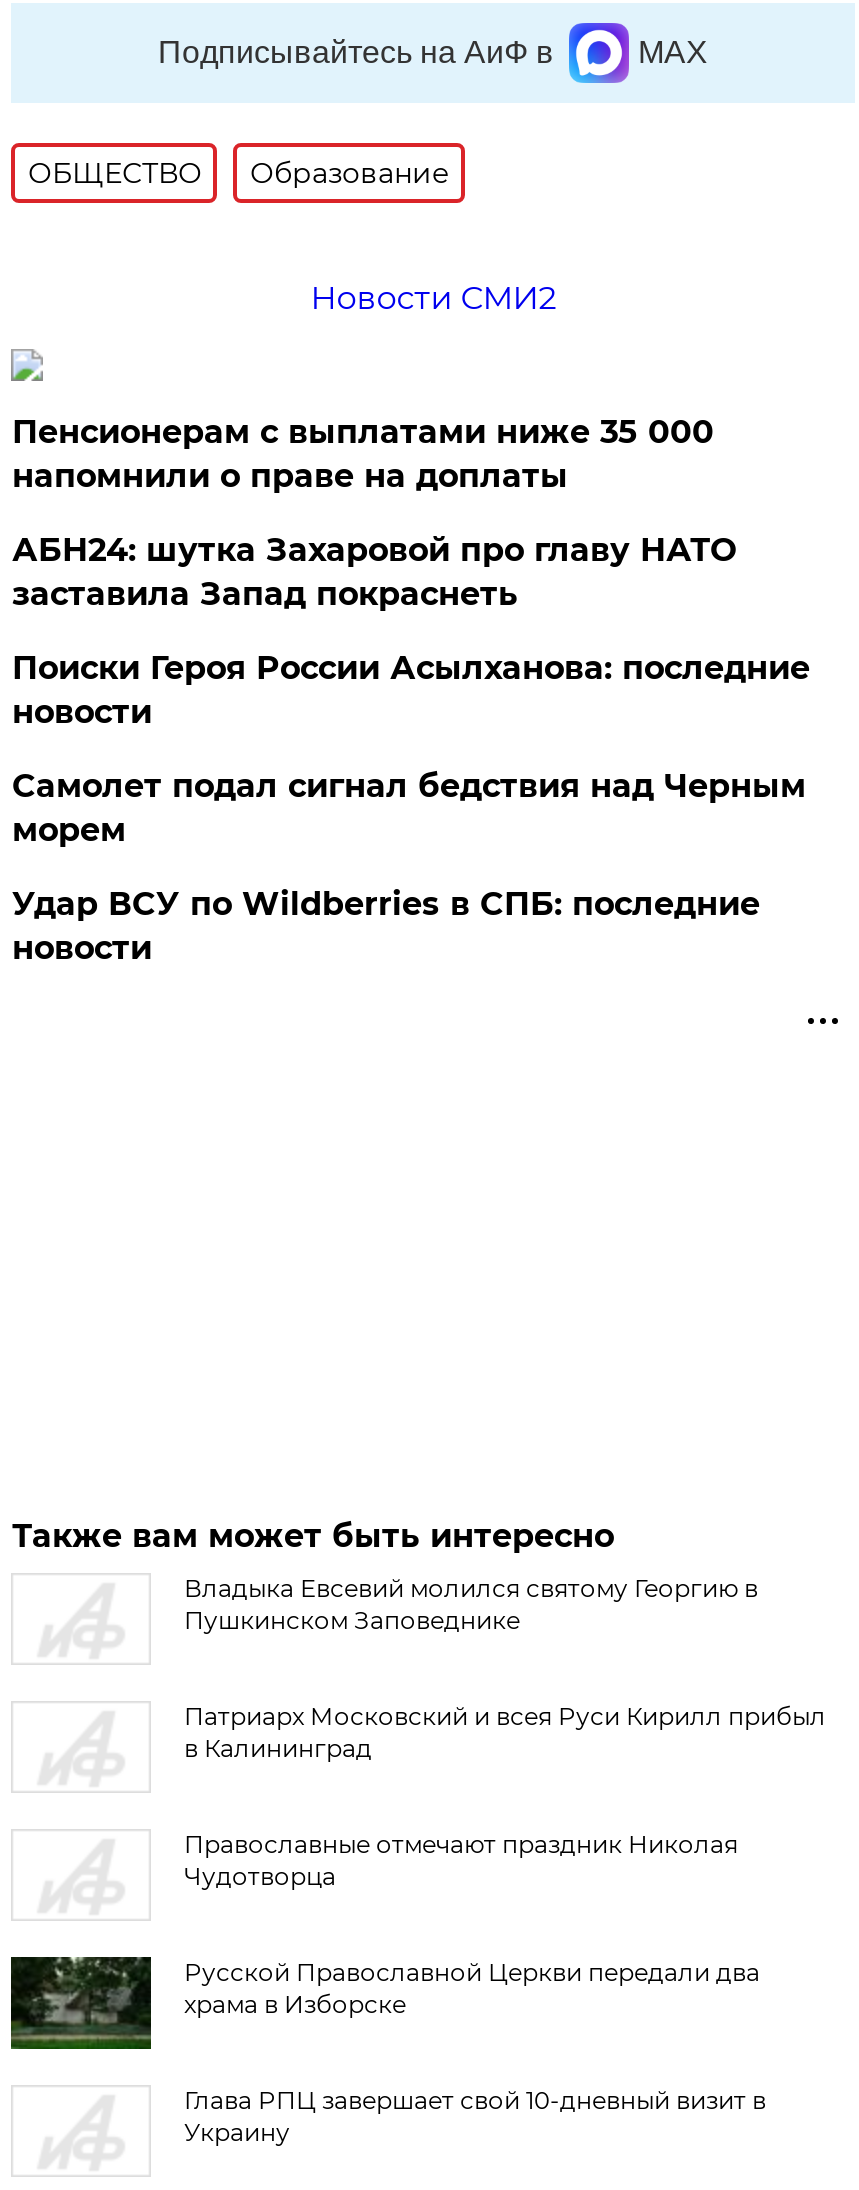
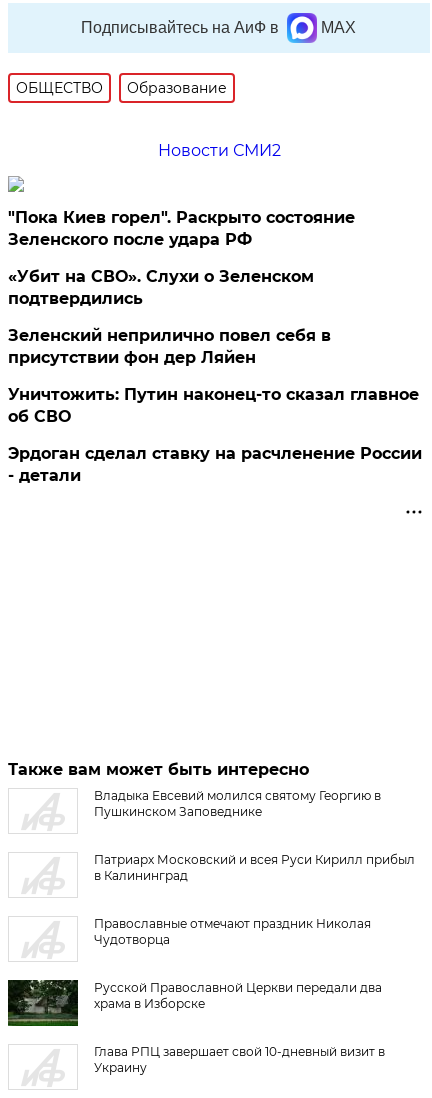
[12,413,714,495] Пенсионерам с выплатами ниже 35 000 | напомнили о праве на доплаты -> [8,208,355,249] "Пока Киев горел". Раскрыто состояние | Зеленского после удара РФ
[12,531,736,613] АБН24: шутка Захаровой про главу НАТО | заставила Запад покраснеть -> [8,267,314,308] «Убит на СВО». Слухи о Зеленском | подтвердились
[12,649,810,731] Поиски Героя России Асылханова: последние | новости -> [8,326,331,367] Зеленский неприлично повел cебя в | присутствии фон дер Ляйен
[12,767,806,849] Самолет подал сигнал бедствия над Черным | морем -> [8,385,419,426] Уничтожить: Путин наконец-то сказал главное | об СВО
[12,885,760,967] Удар ВСУ по Wildberries в СПБ: последние | новости -> [8,444,422,485] Эрдоган сделал ставку на расчленение России | - детали

